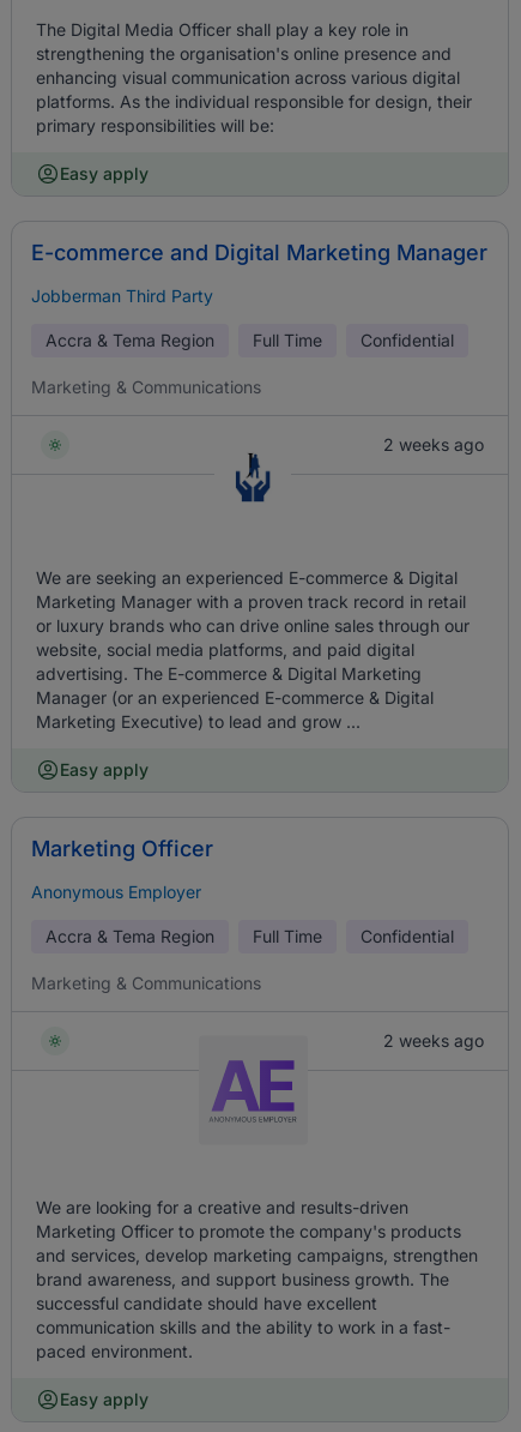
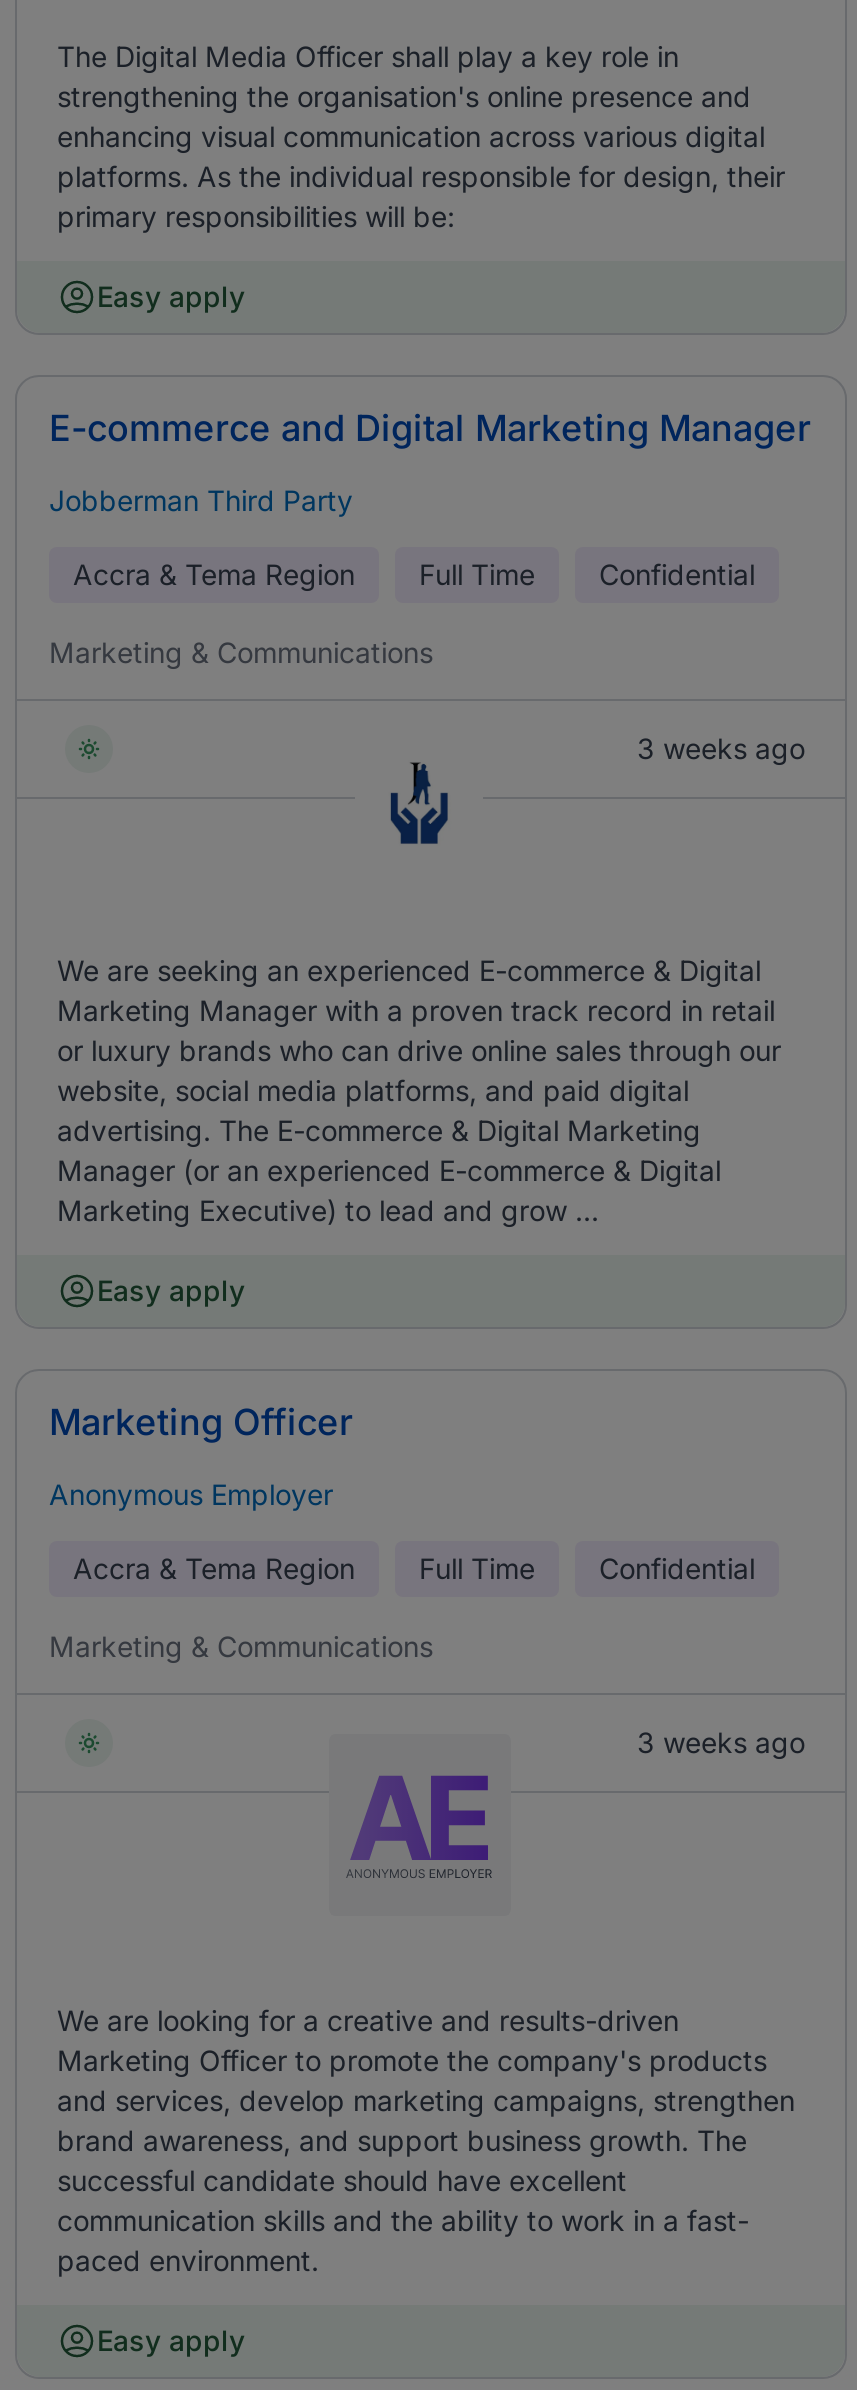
[383,434,484,455] 2 weeks ago -> [637,731,805,765] 3 weeks ago
[383,1030,484,1051] 2 weeks ago -> [637,1725,805,1759] 3 weeks ago

